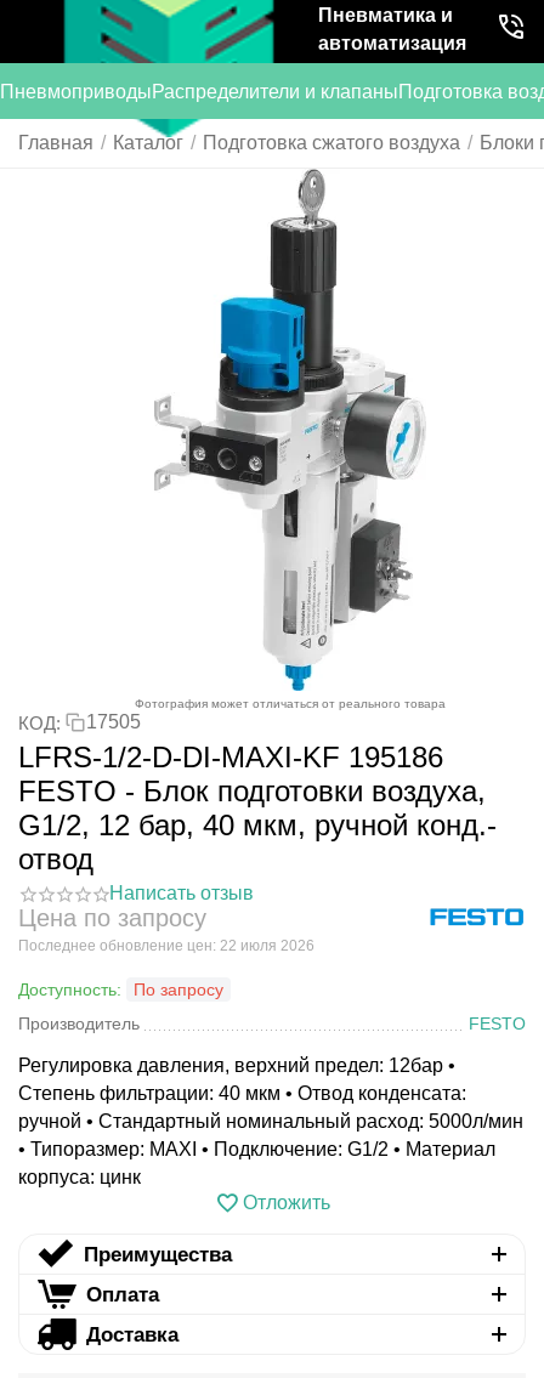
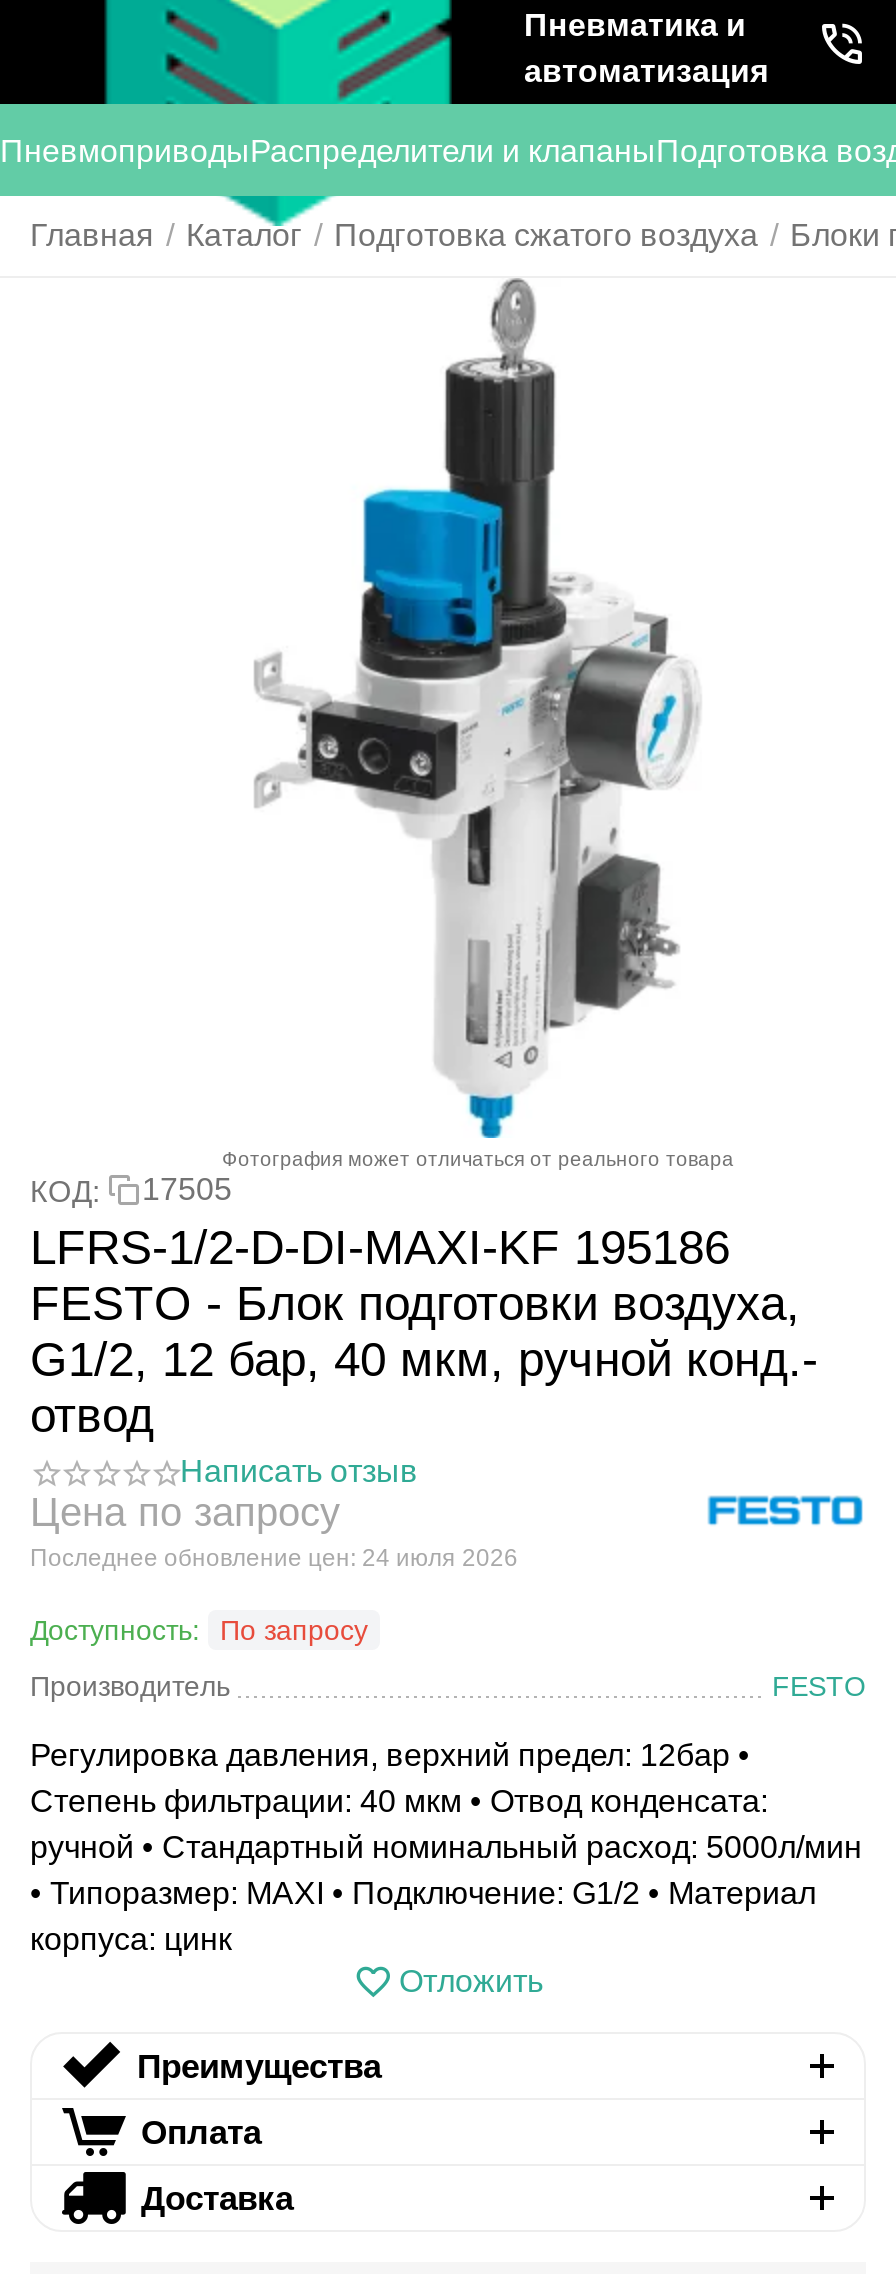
[18,937,314,954] Последнее обновление цен: 22 июля 2026 -> [30,1544,518,1572] Последнее обновление цен: 24 июля 2026

